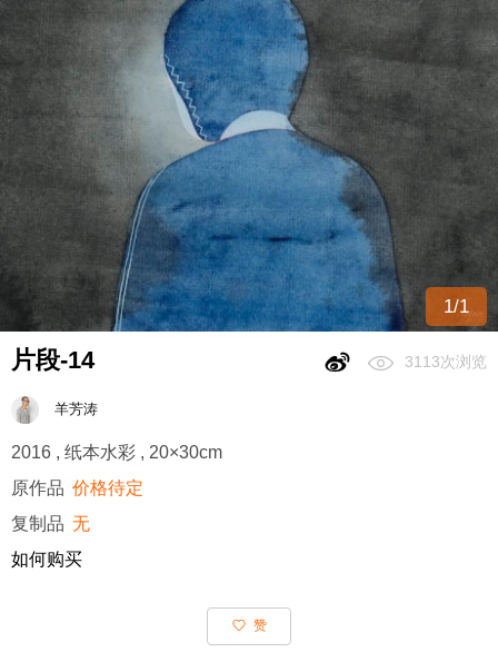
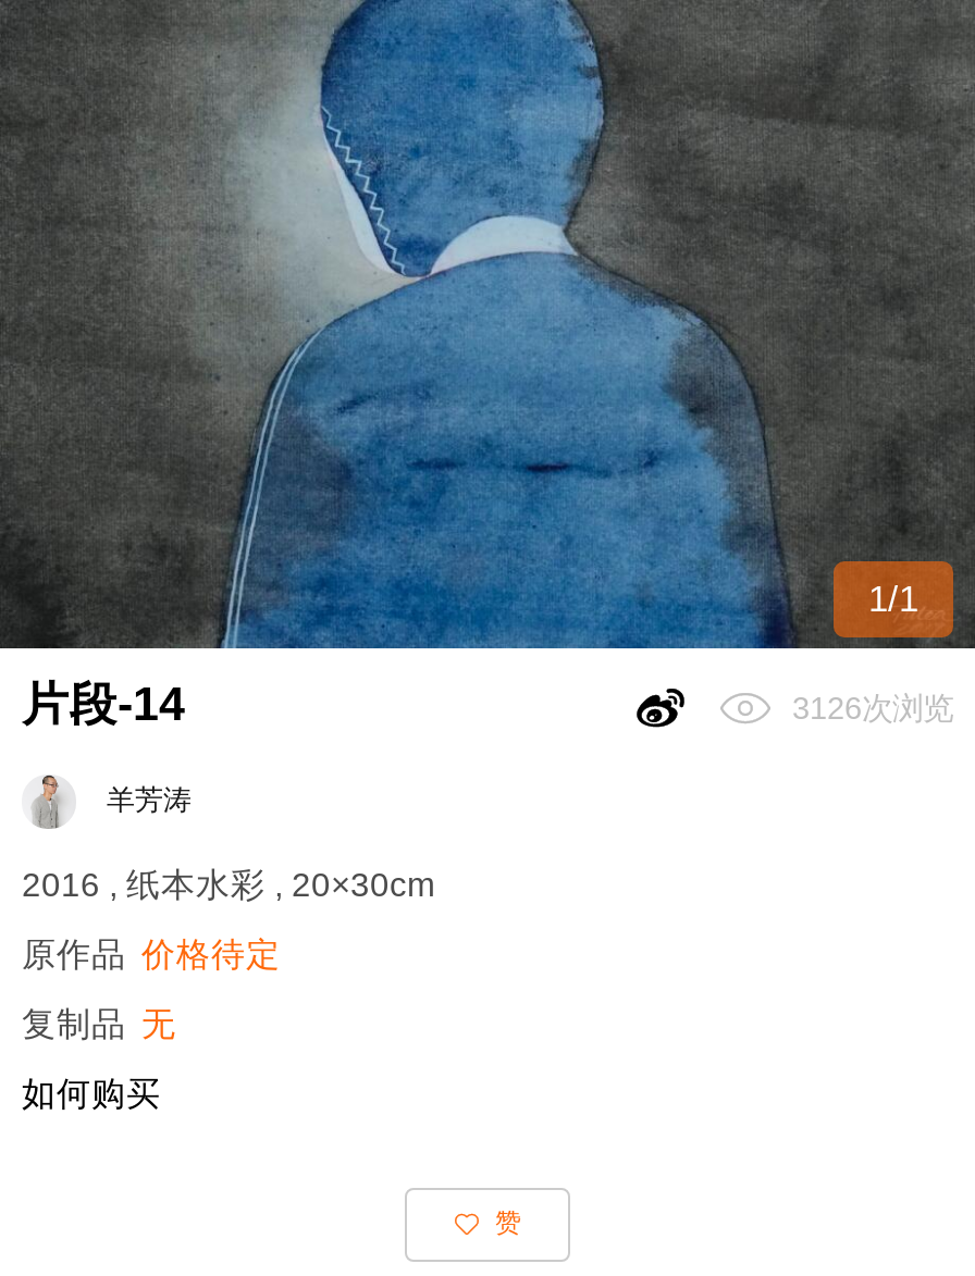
[400,353,487,371] 3113次浏览 -> [783,690,953,725] 3126次浏览

